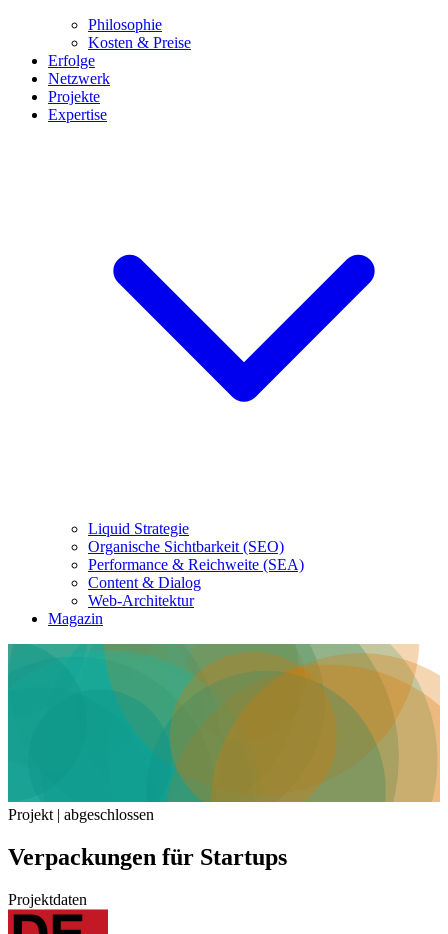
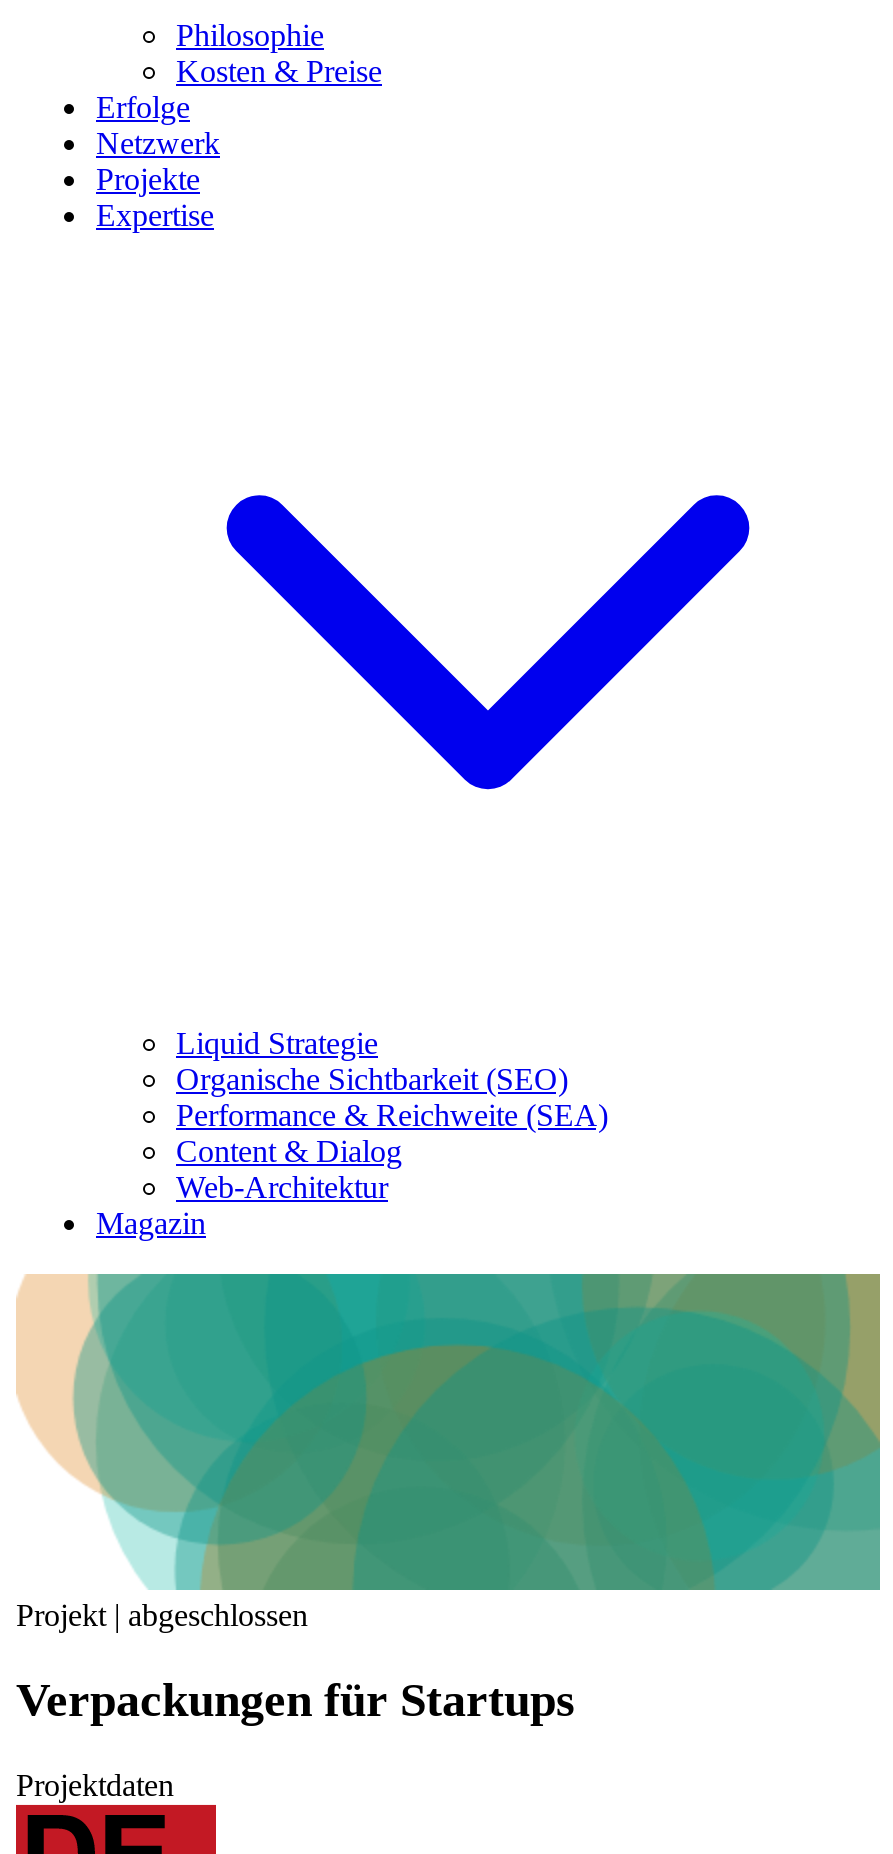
[7,643,441,803] [image] -> [16,1272,882,1592] [image]

